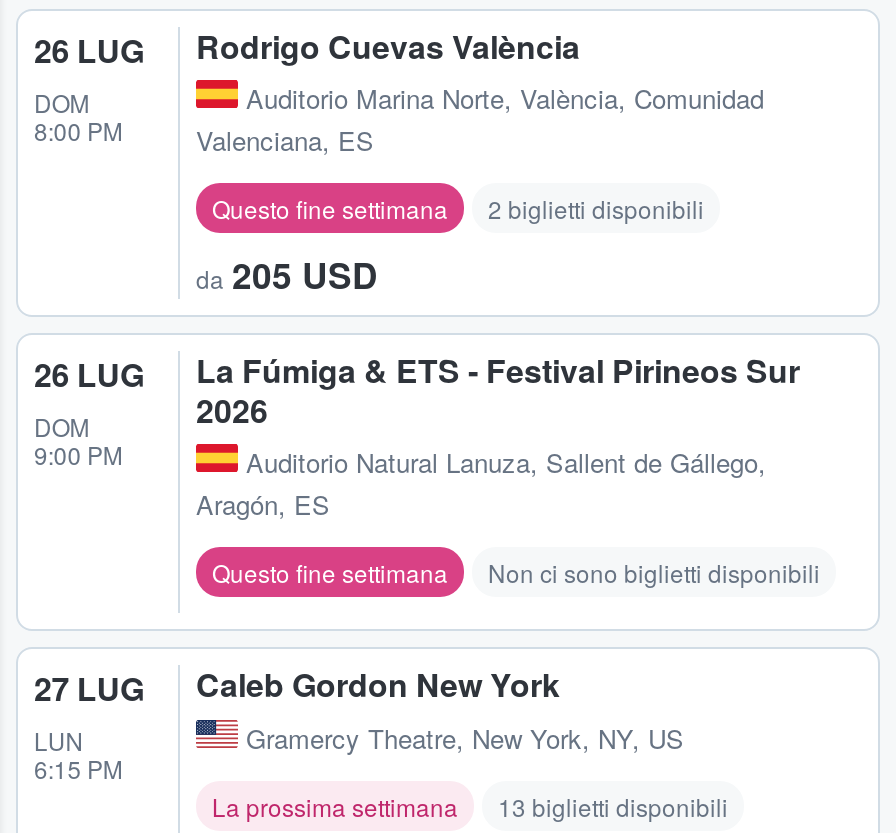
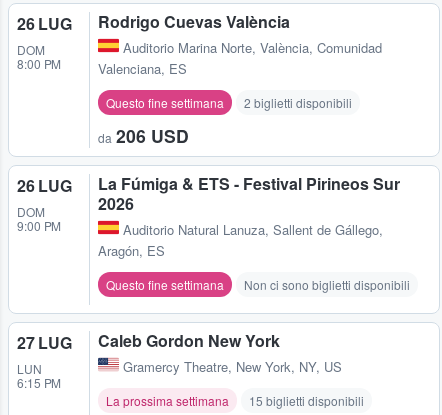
[196,249,378,299] da 205 USD -> [98,123,189,148] da 206 USD
[498,788,728,822] 13 biglietti disponibili -> [249,392,364,409] 15 biglietti disponibili

